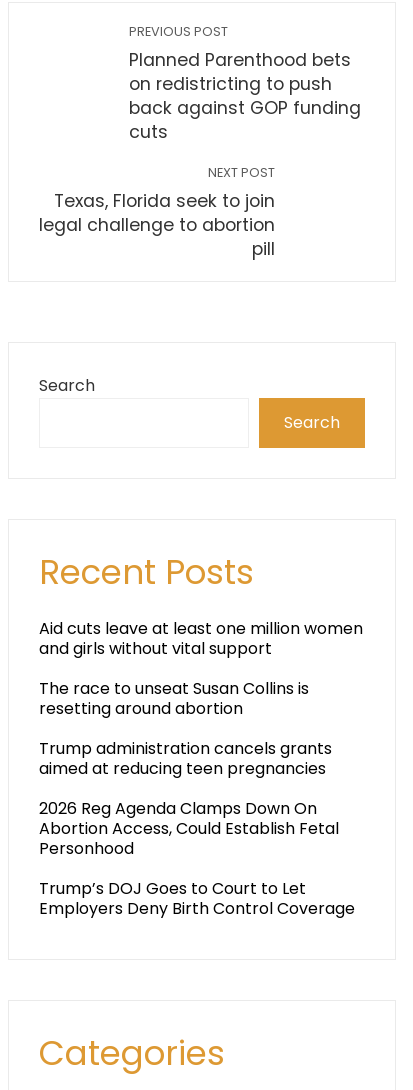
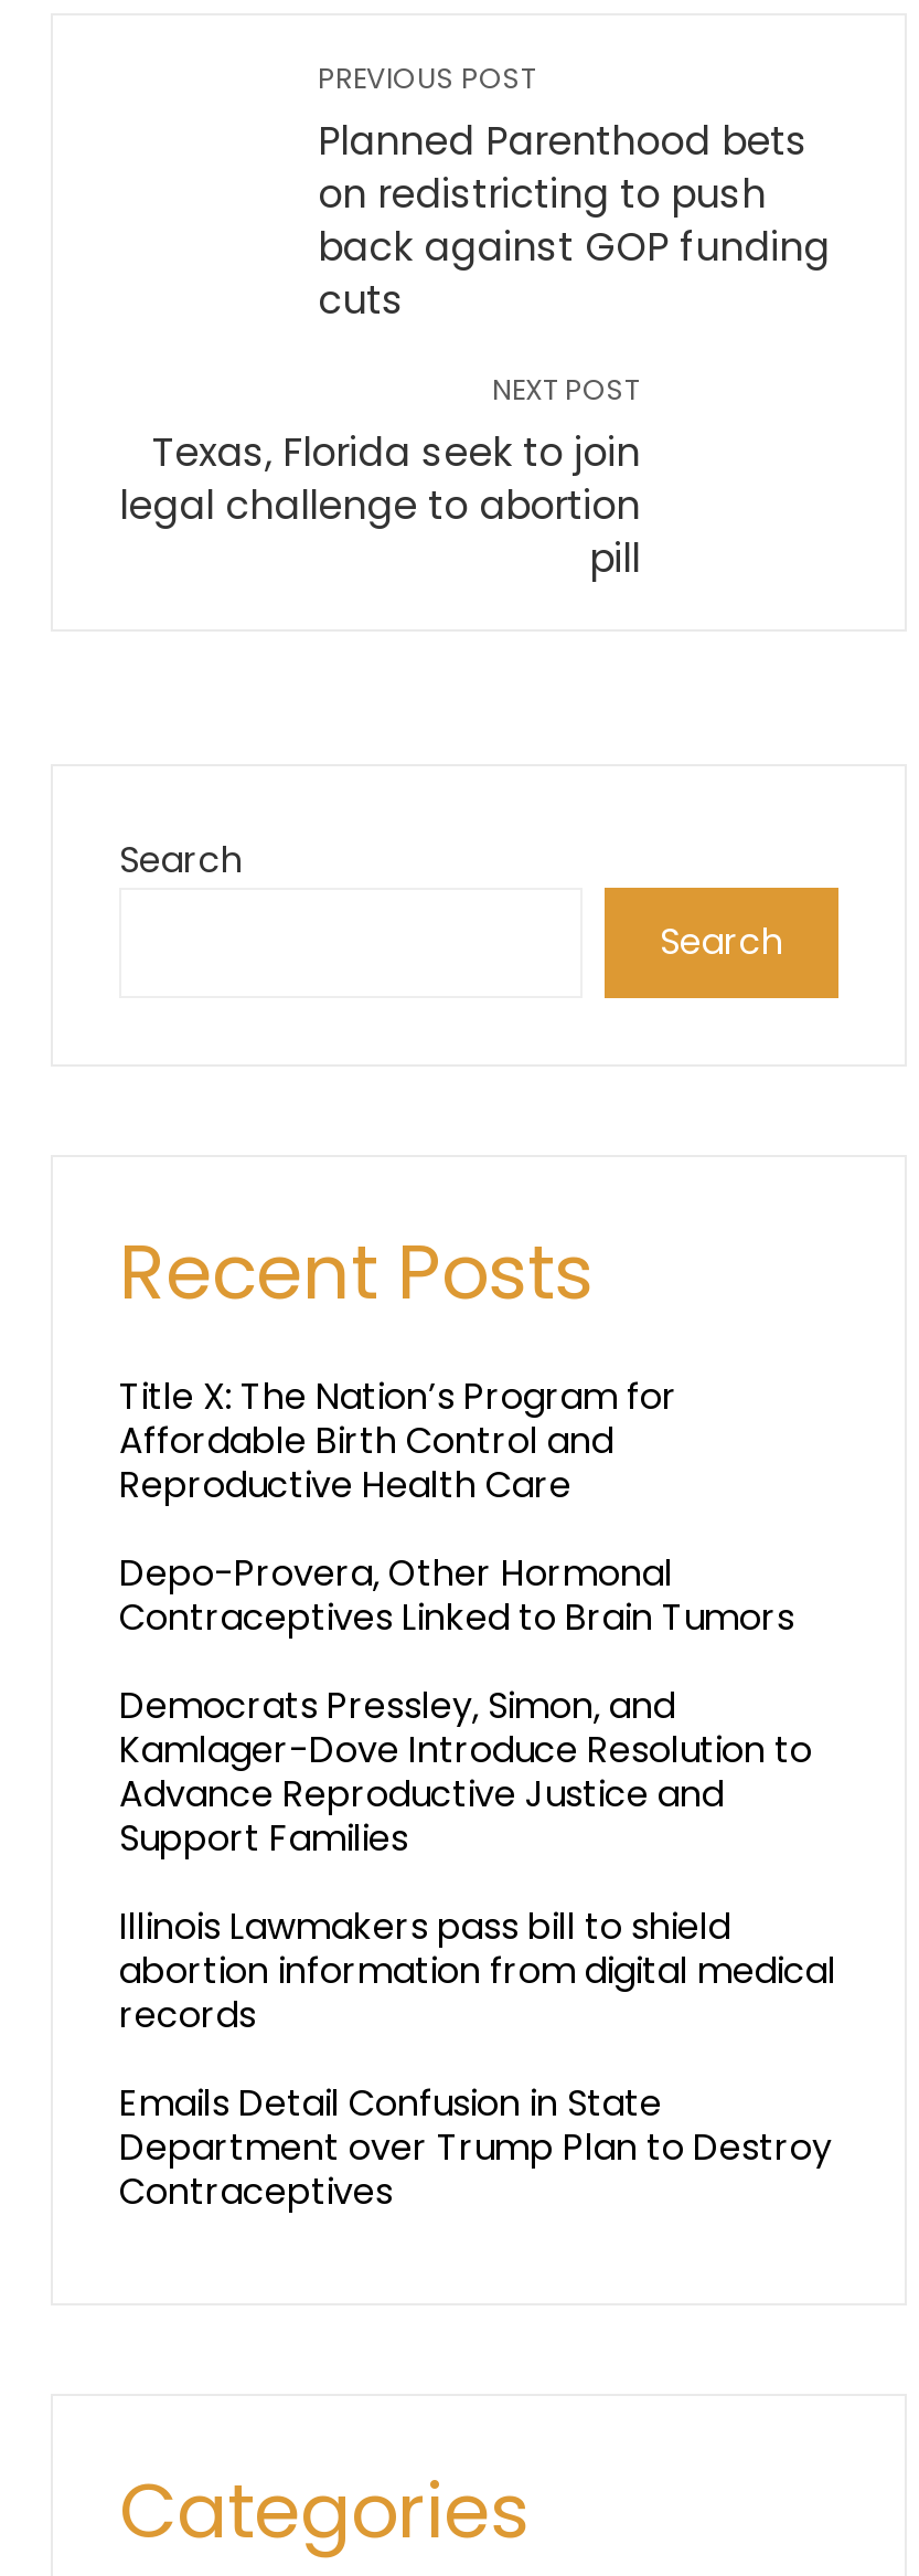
[39,617,363,660] Aid cuts leave at least one million women | and girls without vital support -> [119,1371,677,1510] Title X: The Nation’s Program for | Affordable Birth Control and | Reproductive Health Care
[39,677,309,720] The race to unseat Susan Collins is | resetting around abortion -> [119,1548,794,1643] Depo-Provera, Other Hormonal | Contraceptives Linked to Brain Tumors
[39,737,332,780] Trump administration cancels grants | aimed at reducing teen pregnancies -> [119,1681,812,1864] Democrats Pressley, Simon, and | Kamlager-Dove Introduce Resolution to | Advance Reproductive Justice and | Support Families
[39,797,339,860] 2026 Reg Agenda Clamps Down On | Abortion Access, Could Establish Fetal | Personhood -> [119,1901,836,2040] Illinois Lawmakers pass bill to shield | abortion information from digital medical | records
[39,877,355,920] Trump’s DOJ Goes to Court to Let | Employers Deny Birth Control Coverage -> [119,2078,832,2217] Emails Detail Confusion in State | Department over Trump Plan to Destroy | Contraceptives

